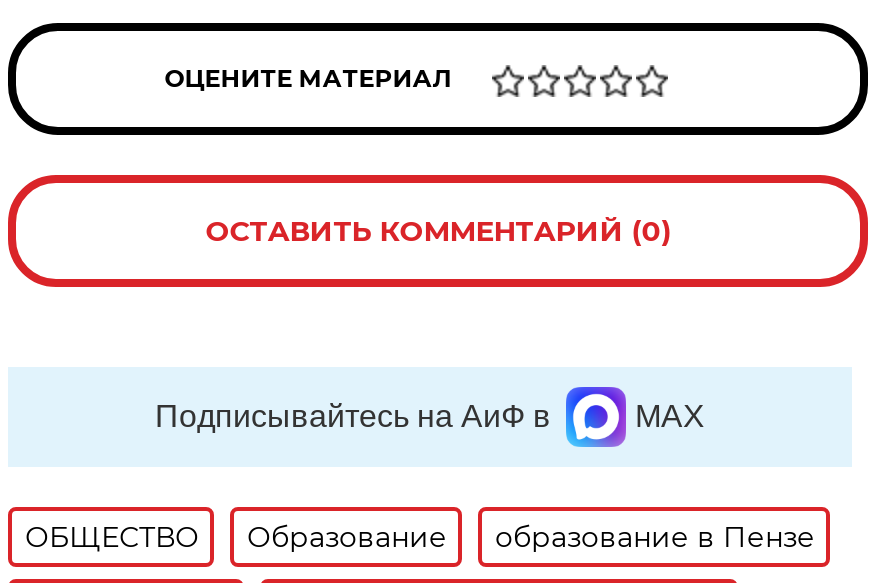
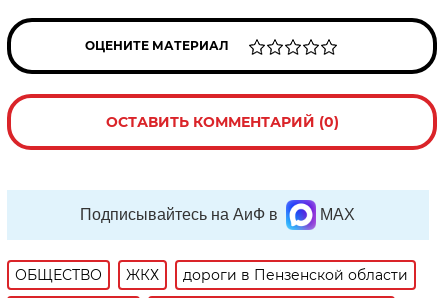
[247,519,815,555] Образование | образование в Пензе -> [126,266,408,284] ЖКХ | дороги в Пензенской области

